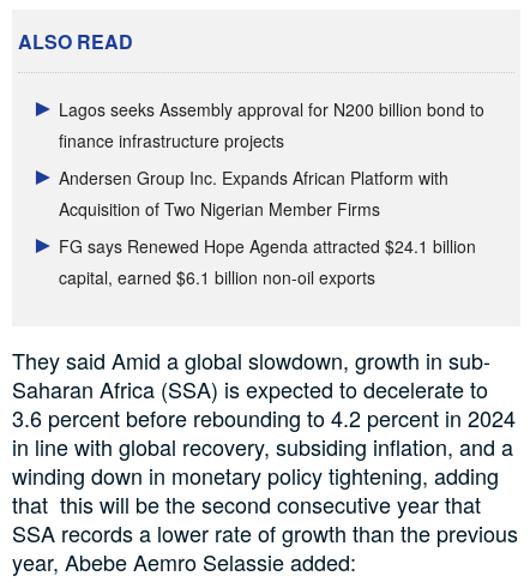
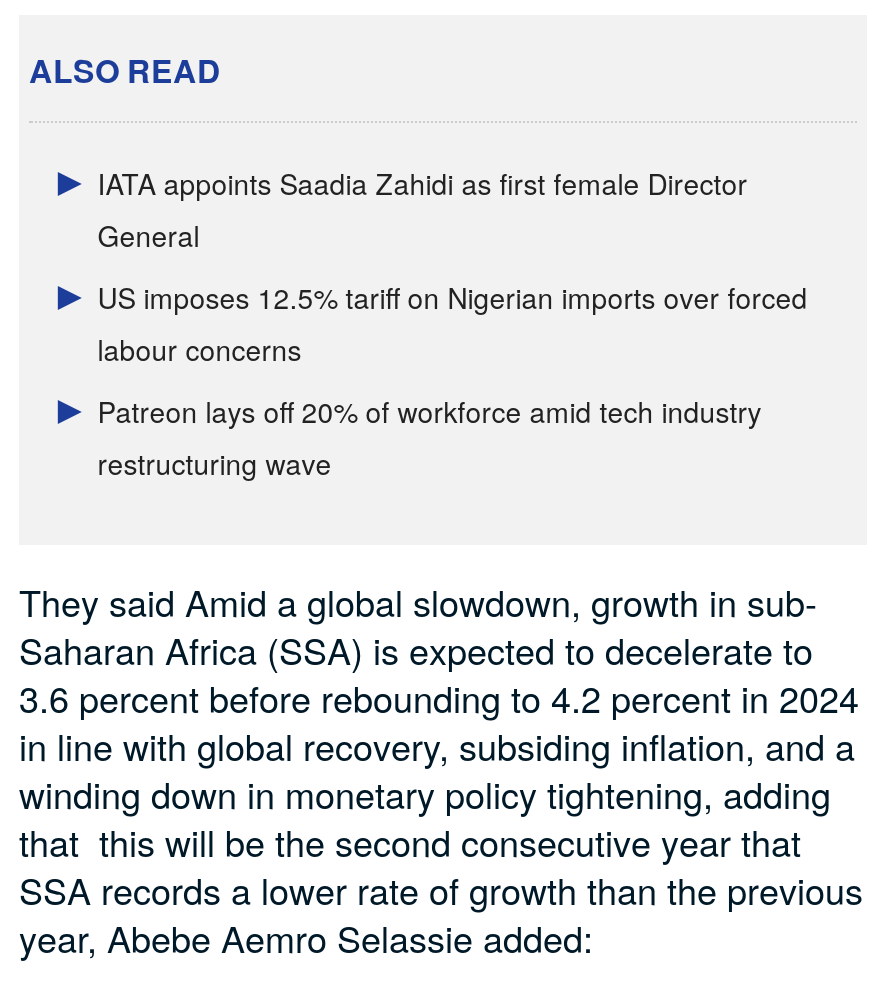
[59,98,485,153] Lagos seeks Assembly approval for N200 billion bond to | finance infrastructure projects -> [98,163,748,255] IATA appoints Saadia Zahidi as first female Director | General
[59,166,449,221] Andersen Group Inc. Expands African Platform with | Acquisition of Two Nigerian Member Firms -> [98,277,808,369] US imposes 12.5% tariff on Nigerian imports over forced | labour concerns
[59,234,476,290] FG says Renewed Hope Agenda attracted $24.1 billion | capital, earned $6.1 billion non-oil exports -> [98,391,762,483] Patreon lays off 20% of workforce amid tech industry | restructuring wave

